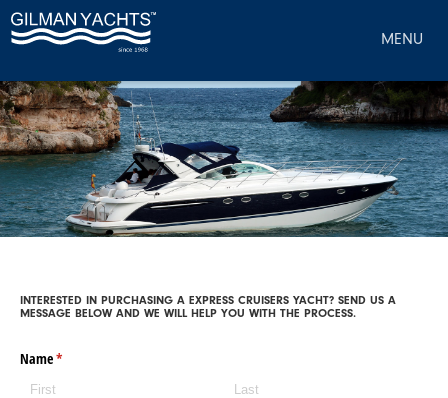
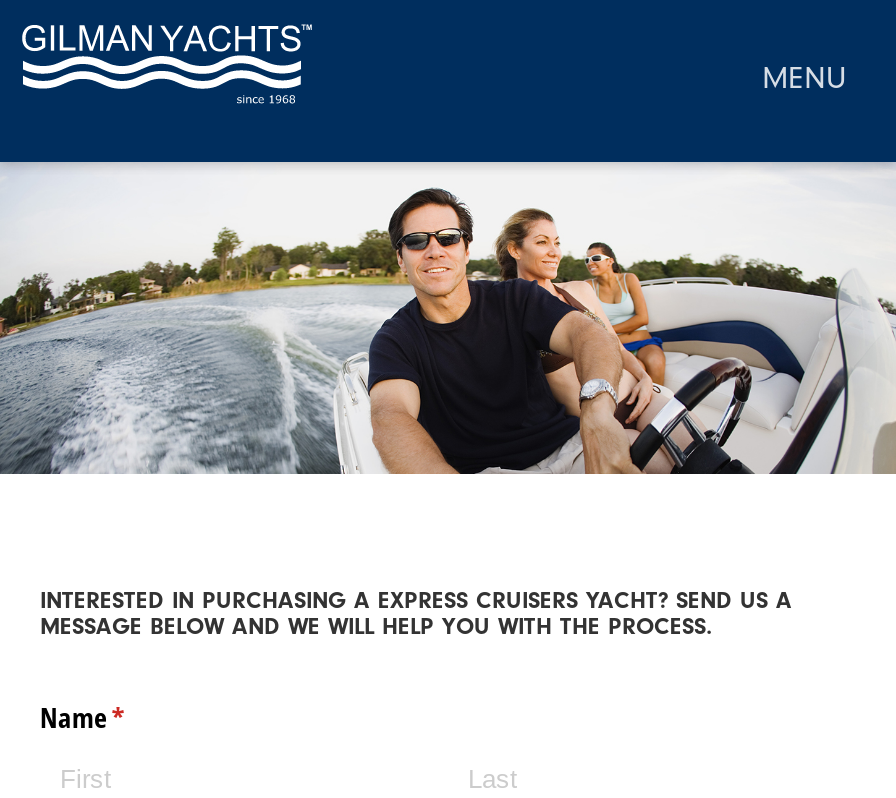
[3,80,445,238] [image] -> [6,160,890,476] [image]

